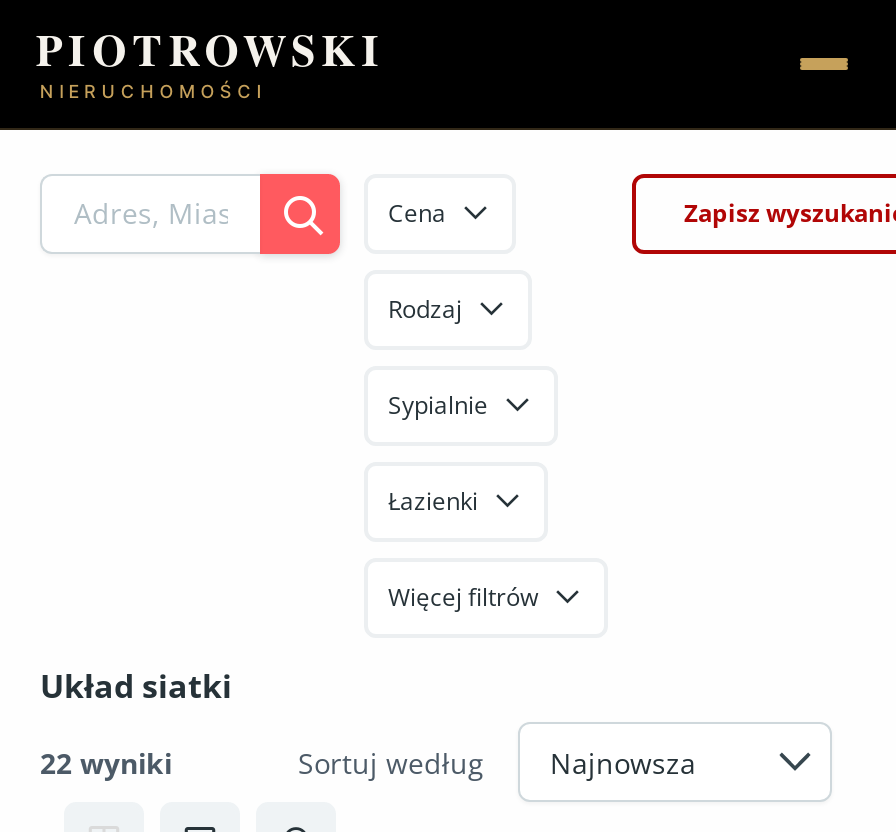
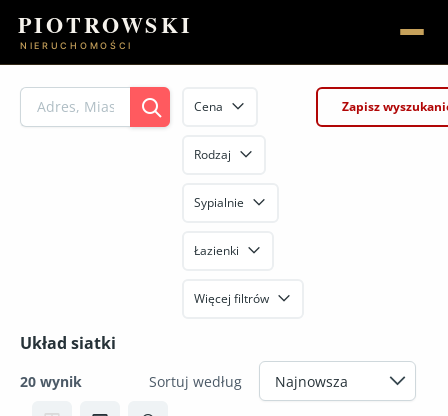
[40,744,172,782] 22 wyniki -> [20,372,82,391] 20 wynik

